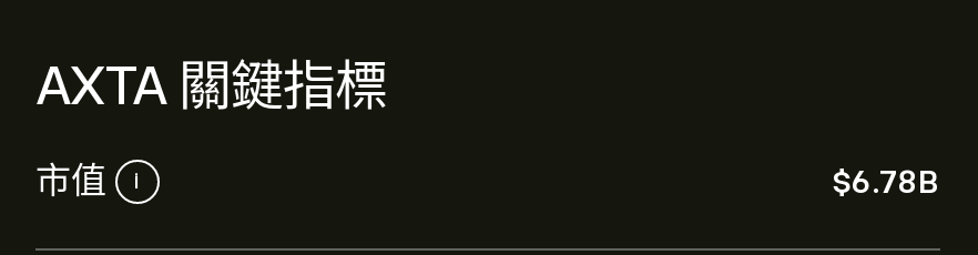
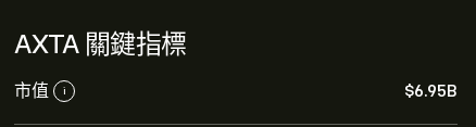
[832,164,940,200] $6.78B -> [404,82,458,100] $6.95B

